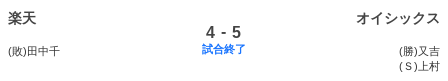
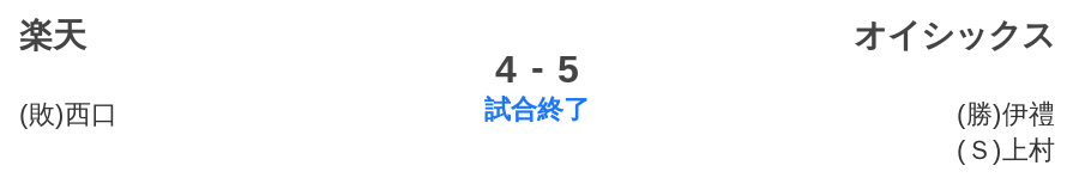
[8,45,60,57] (敗)田中千 -> [19,99,117,128] (敗)西口
[399,45,440,57] (勝)又吉 -> [957,99,1055,128] (勝)伊禮

